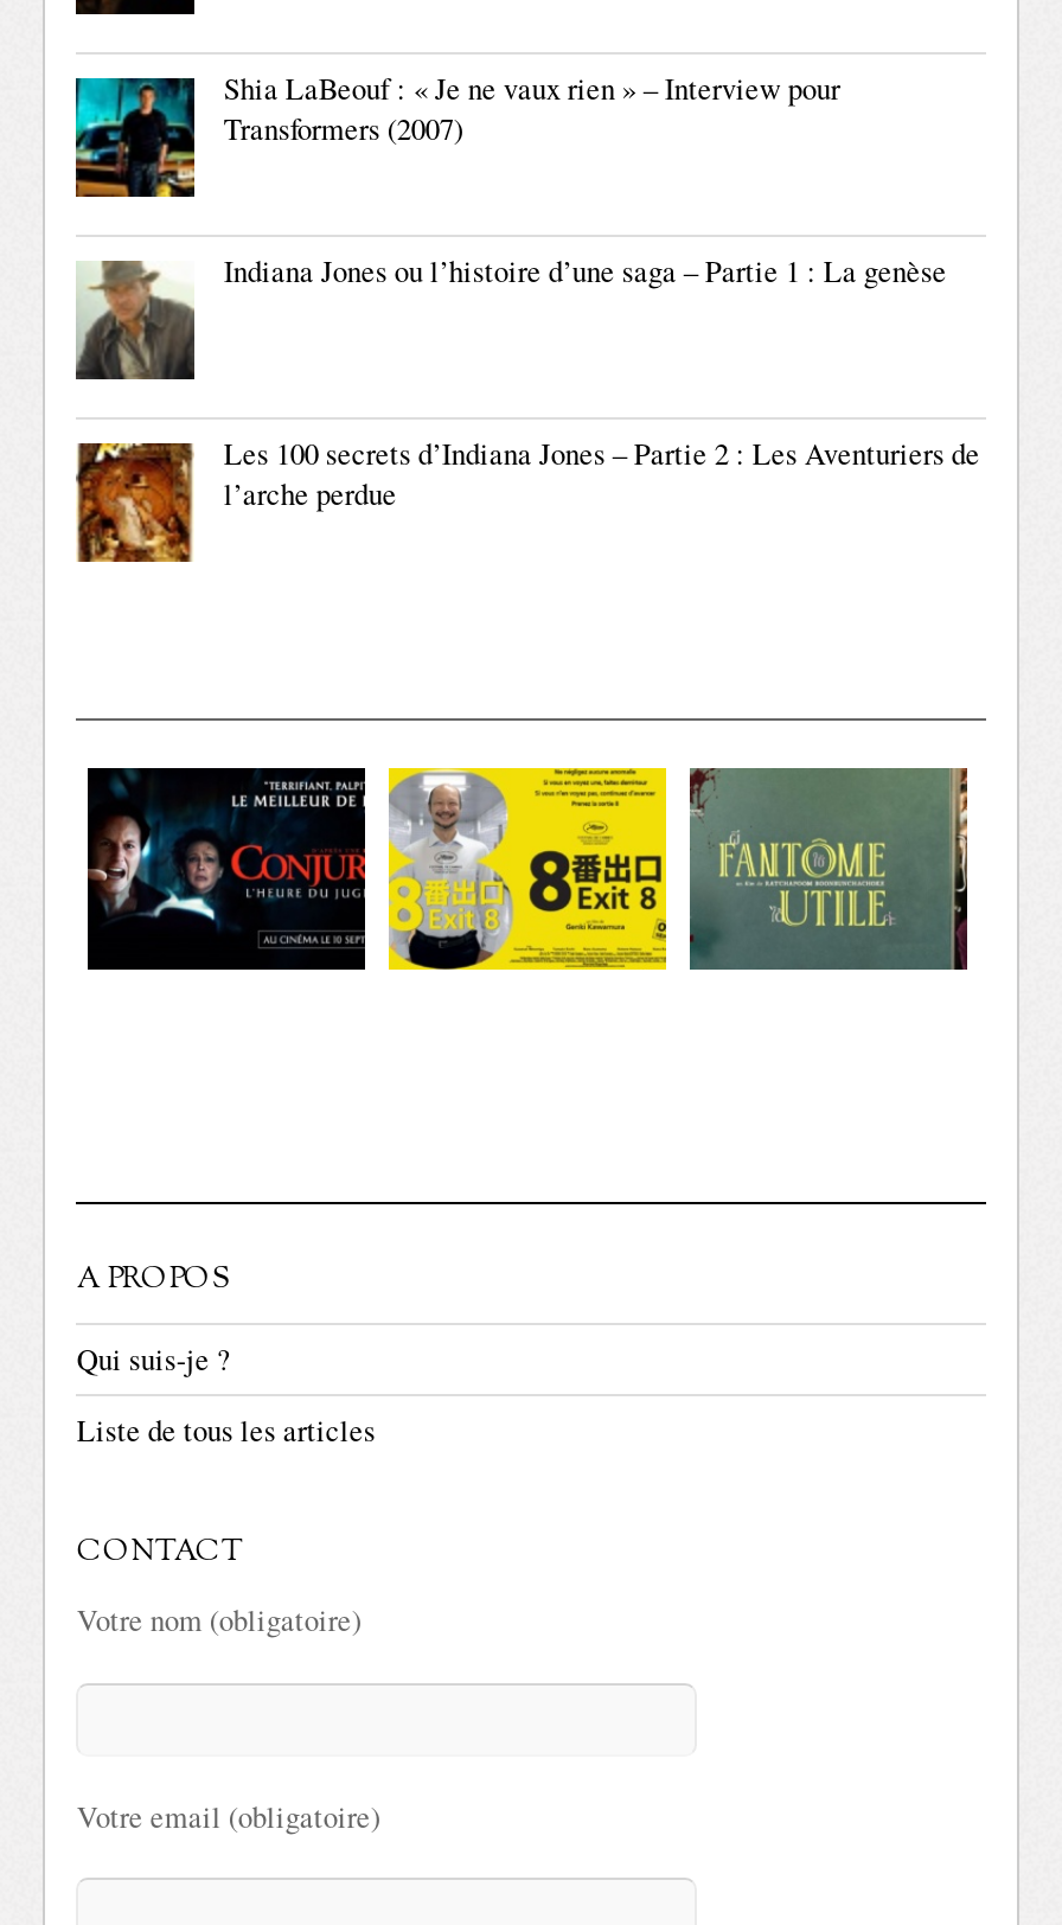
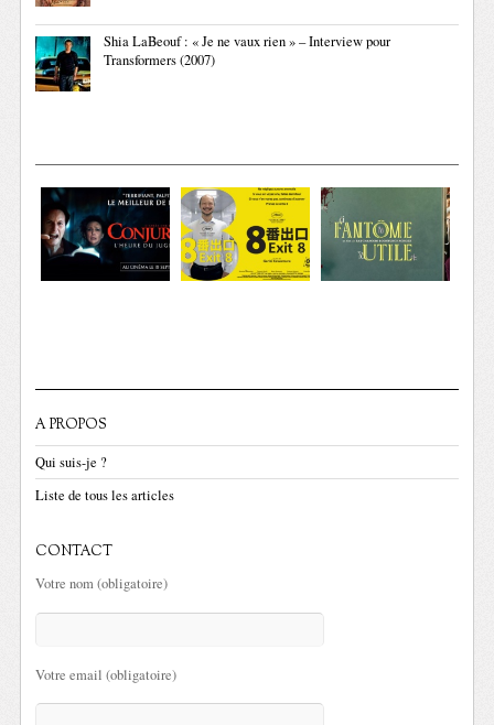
[73,252,947,382] [image] | Indiana Jones ou l’histoire d’une saga – Partie 1 : La genèse -> none
[73,435,980,564] [image] | Les 100 secrets d’Indiana Jones – Partie 2 : Les Aventuriers de | l’arche perdue -> none

